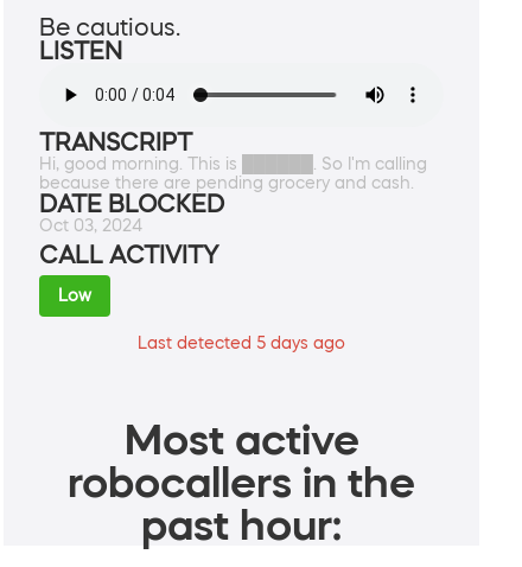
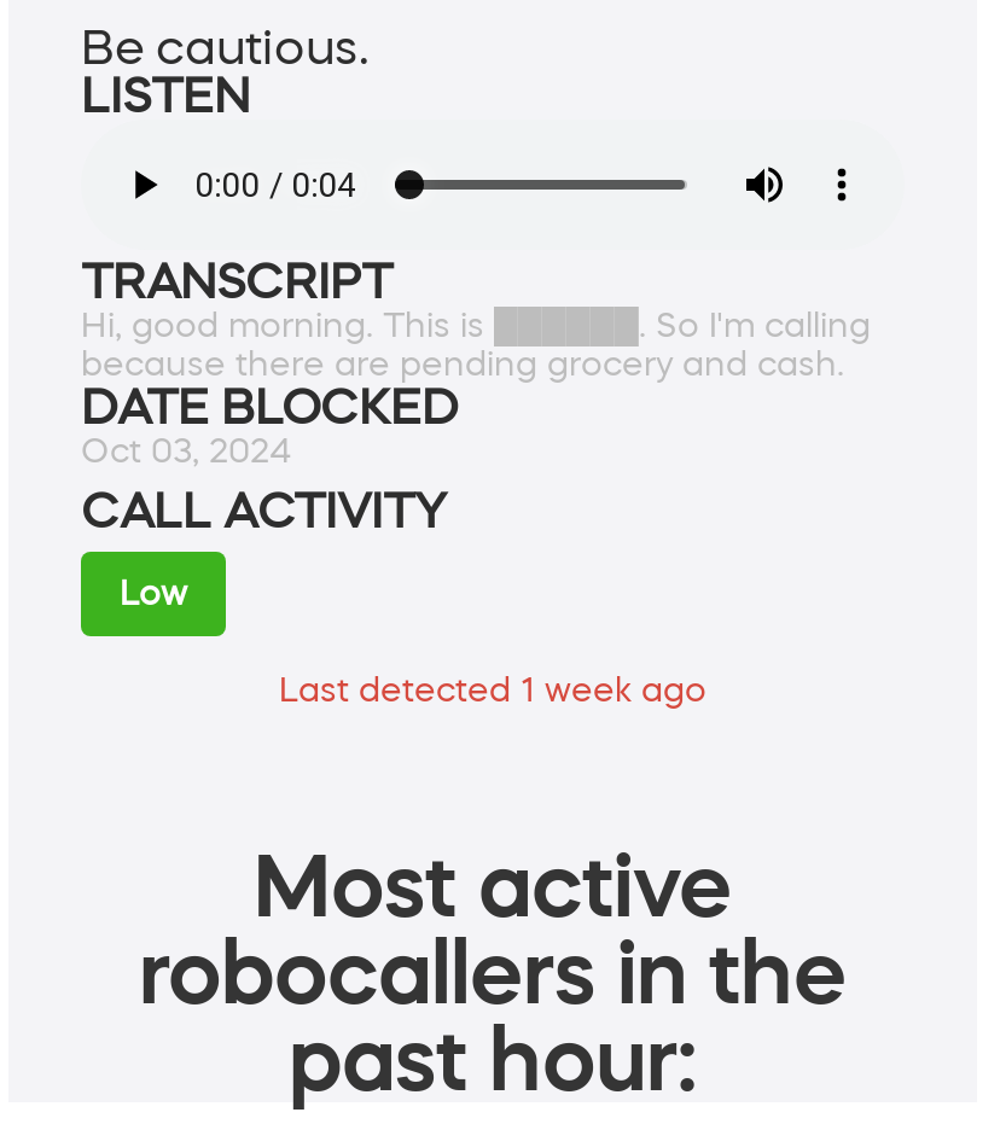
[138,335,345,351] Last detected 5 days ago -> [279,673,706,707] Last detected 1 week ago

